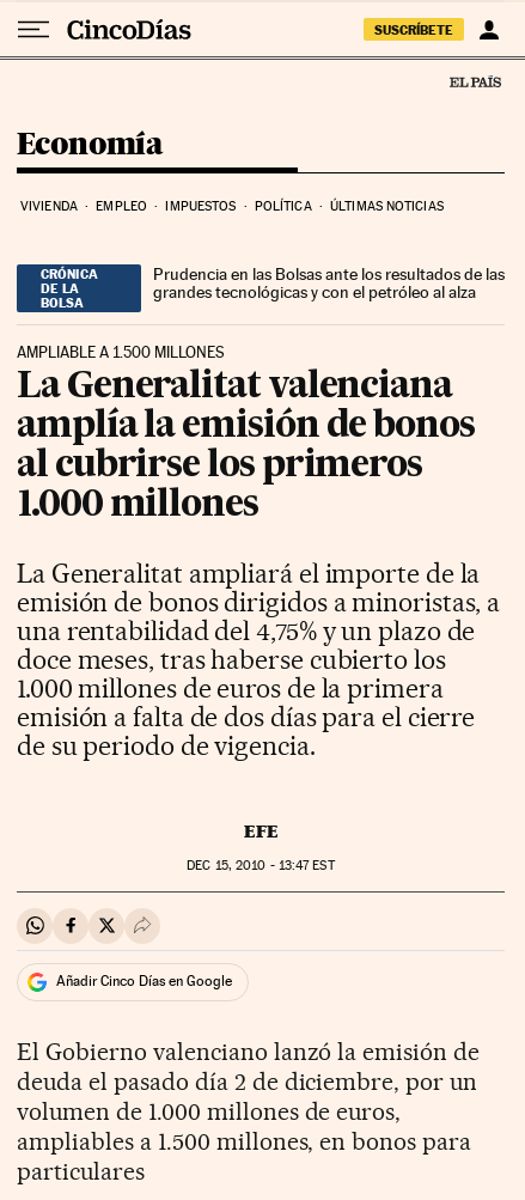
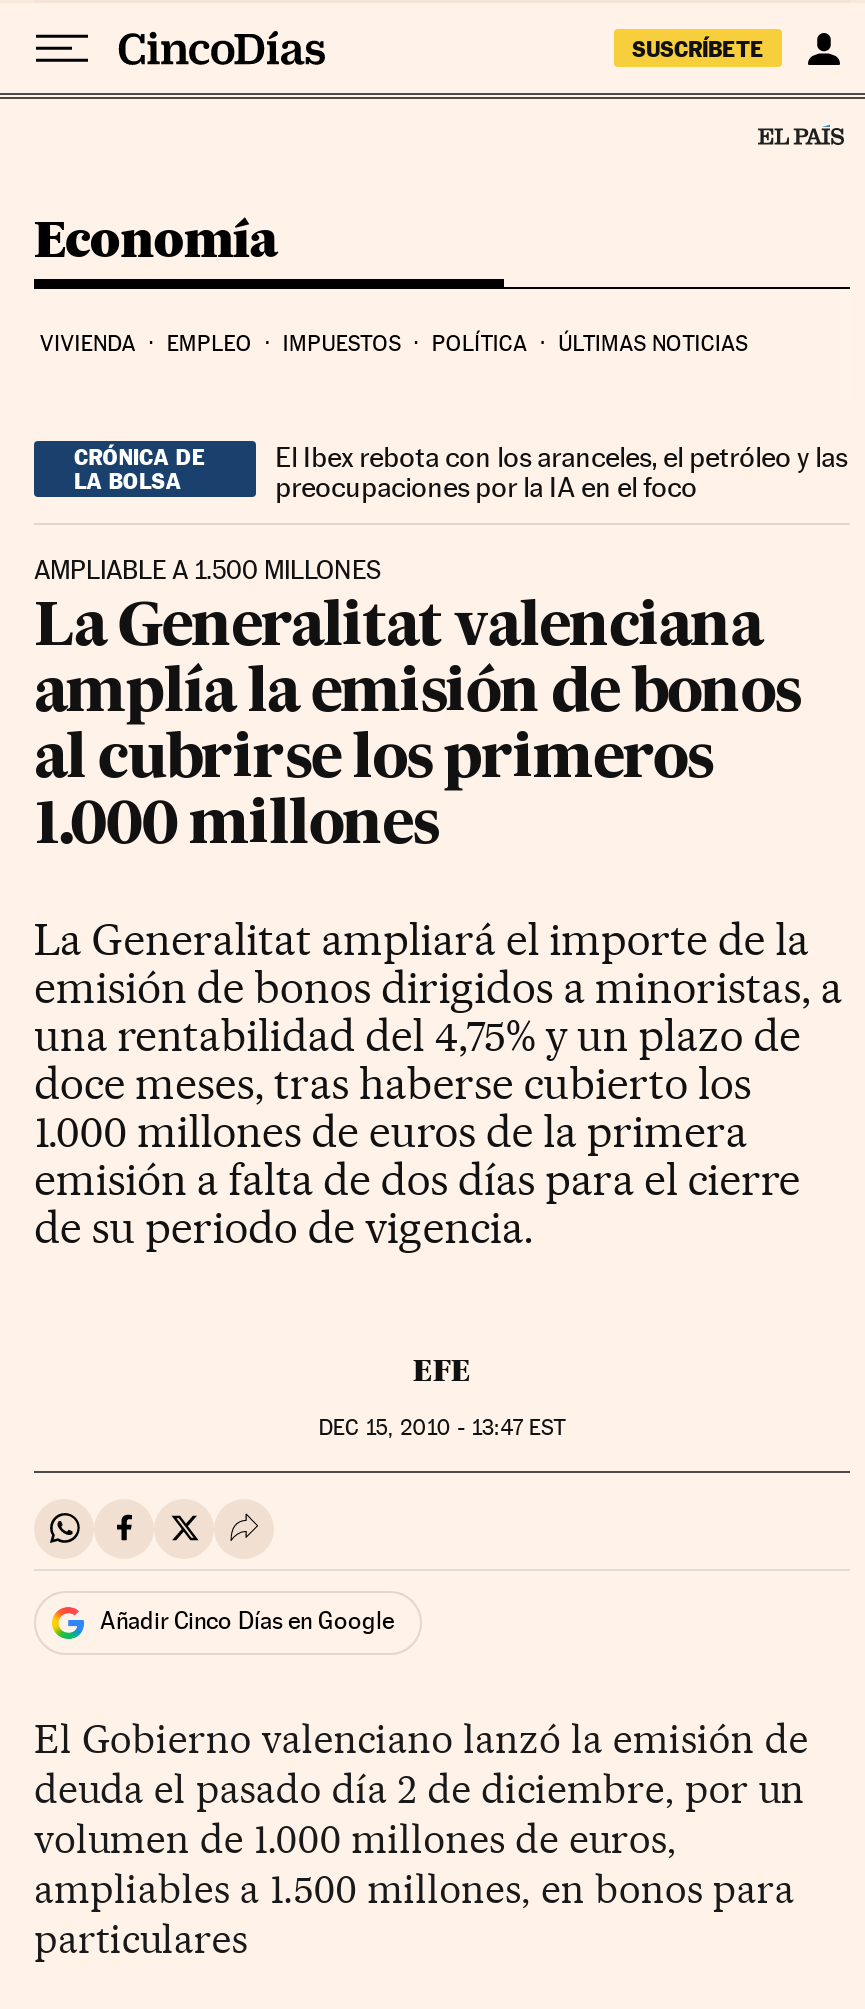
[153,264,504,301] Prudencia en las Bolsas ante los resultados de las | grandes tecnológicas y con el petróleo al alza -> [275,440,847,502] El Ibex rebota con los aranceles, el petróleo y las | preocupaciones por la IA en el foco

